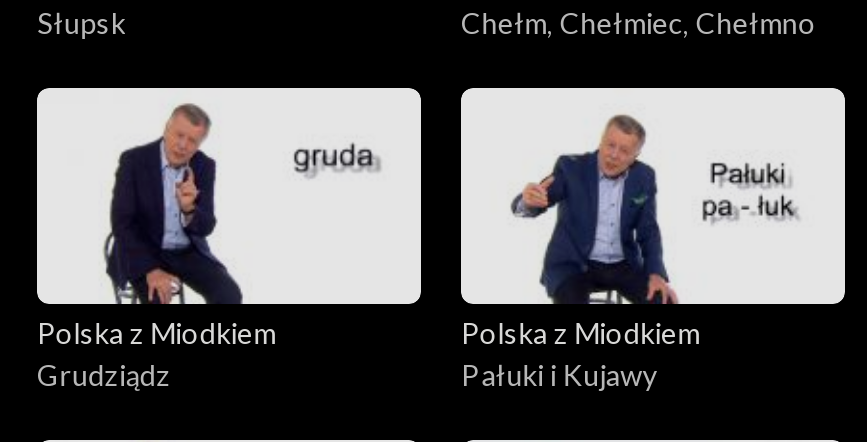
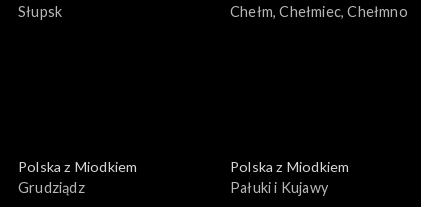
[35,86,423,306] [image] -> none
[459,86,847,306] [image] -> none

